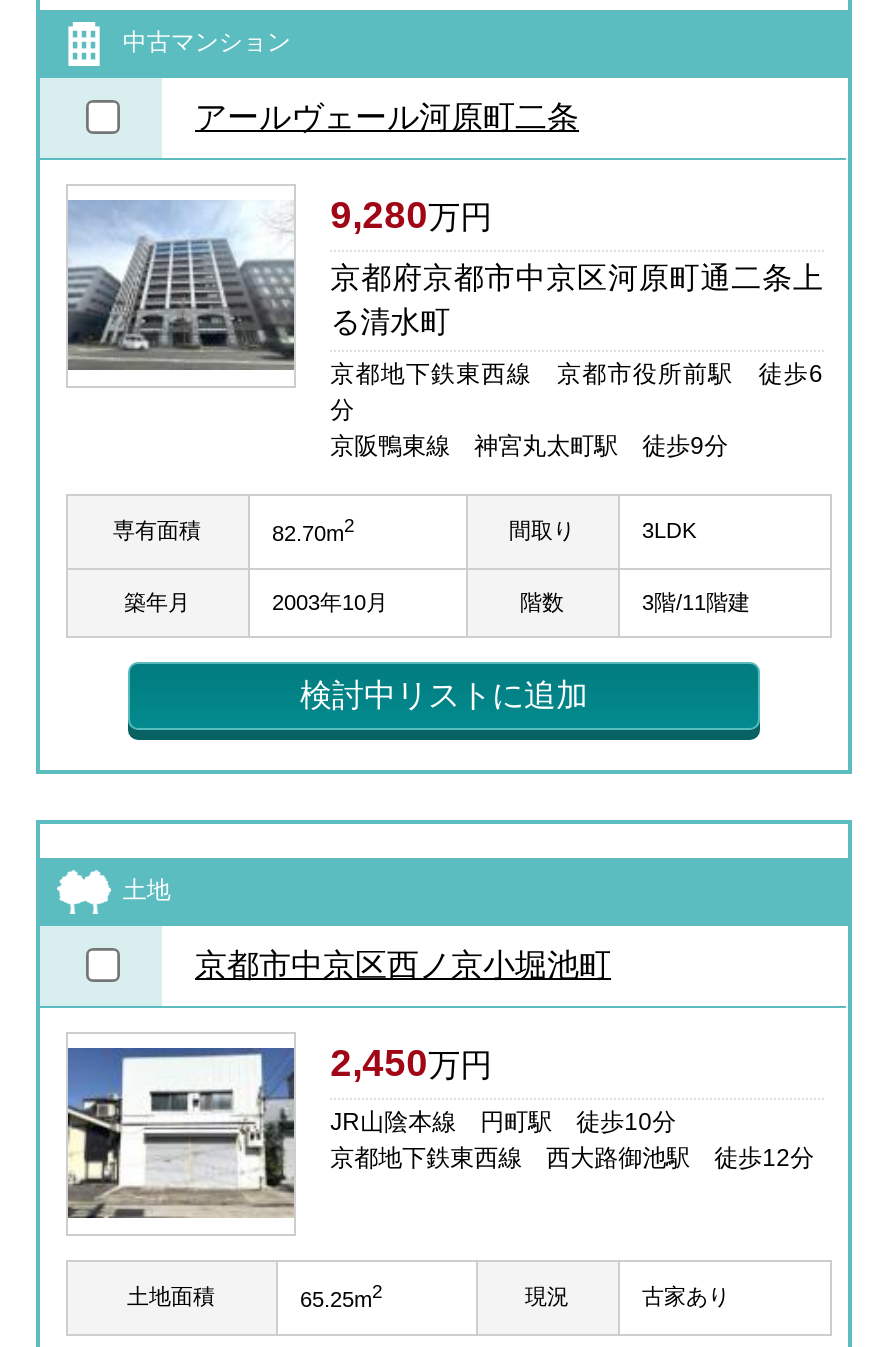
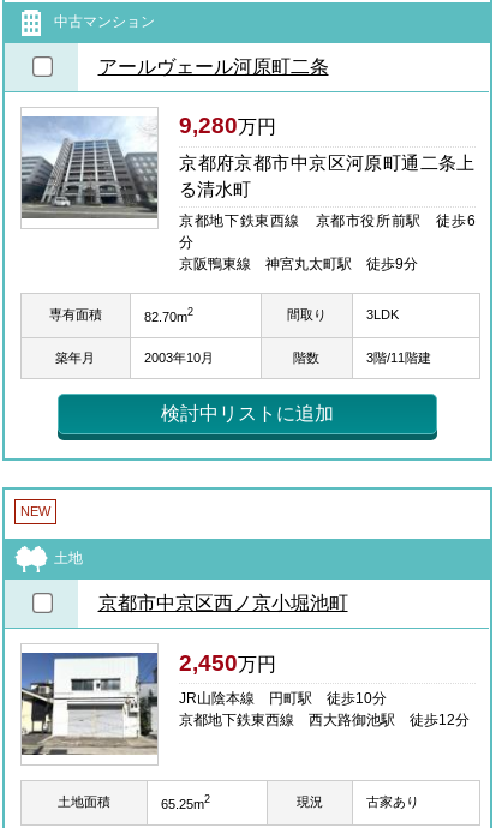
none -> [21,504,51,519] NEW

